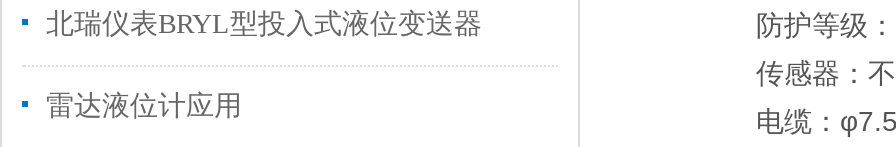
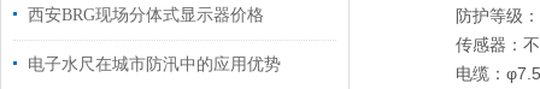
[46,9,482,39] 北瑞仪表BRYL型投入式液位变送器 -> [28,6,264,24] 西安BRG现场分体式显示器价格
[46,91,242,121] 雷达液位计应用 -> [28,55,281,73] 电子水尺在城市防汛中的应用优势

